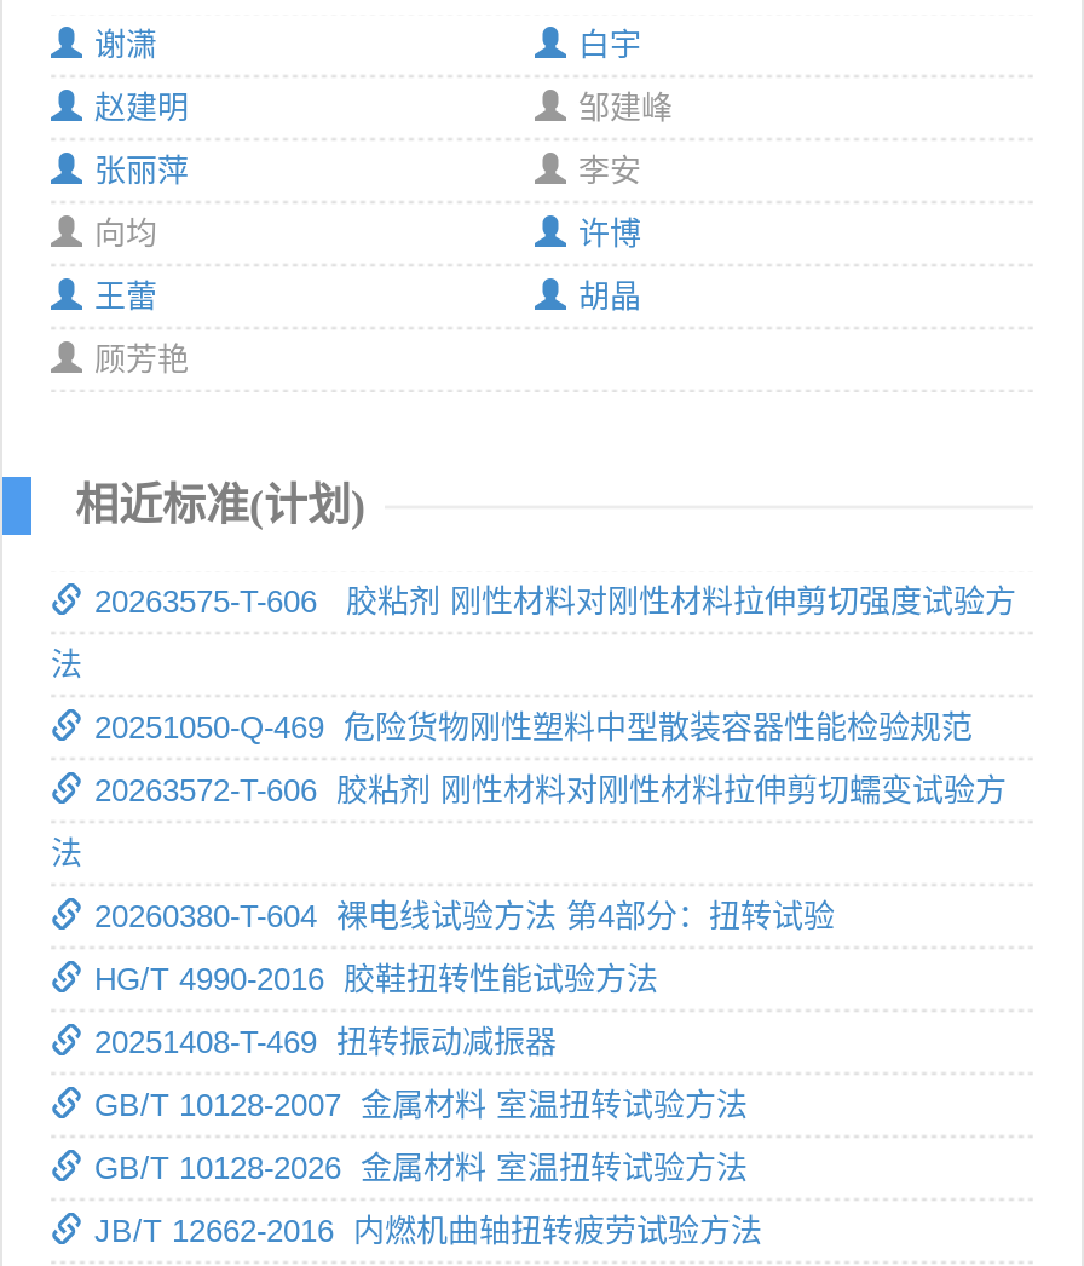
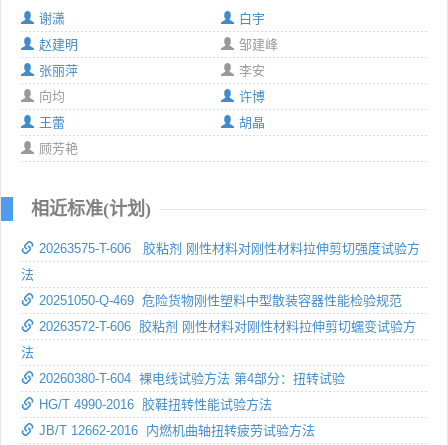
[94,1024,748,1186] 20251408-T-469 扭转振动减振器 | GB/T 10128-2007 金属材料 室温扭转试验方法 | GB/T 10128-2026 金属材料 室温扭转试验方法 -> none

